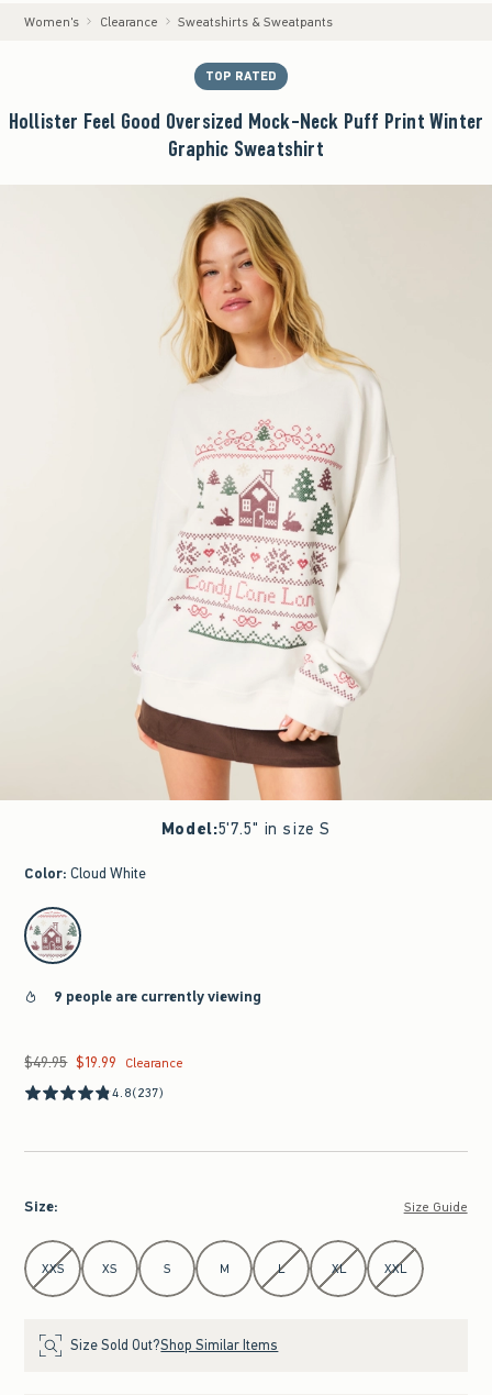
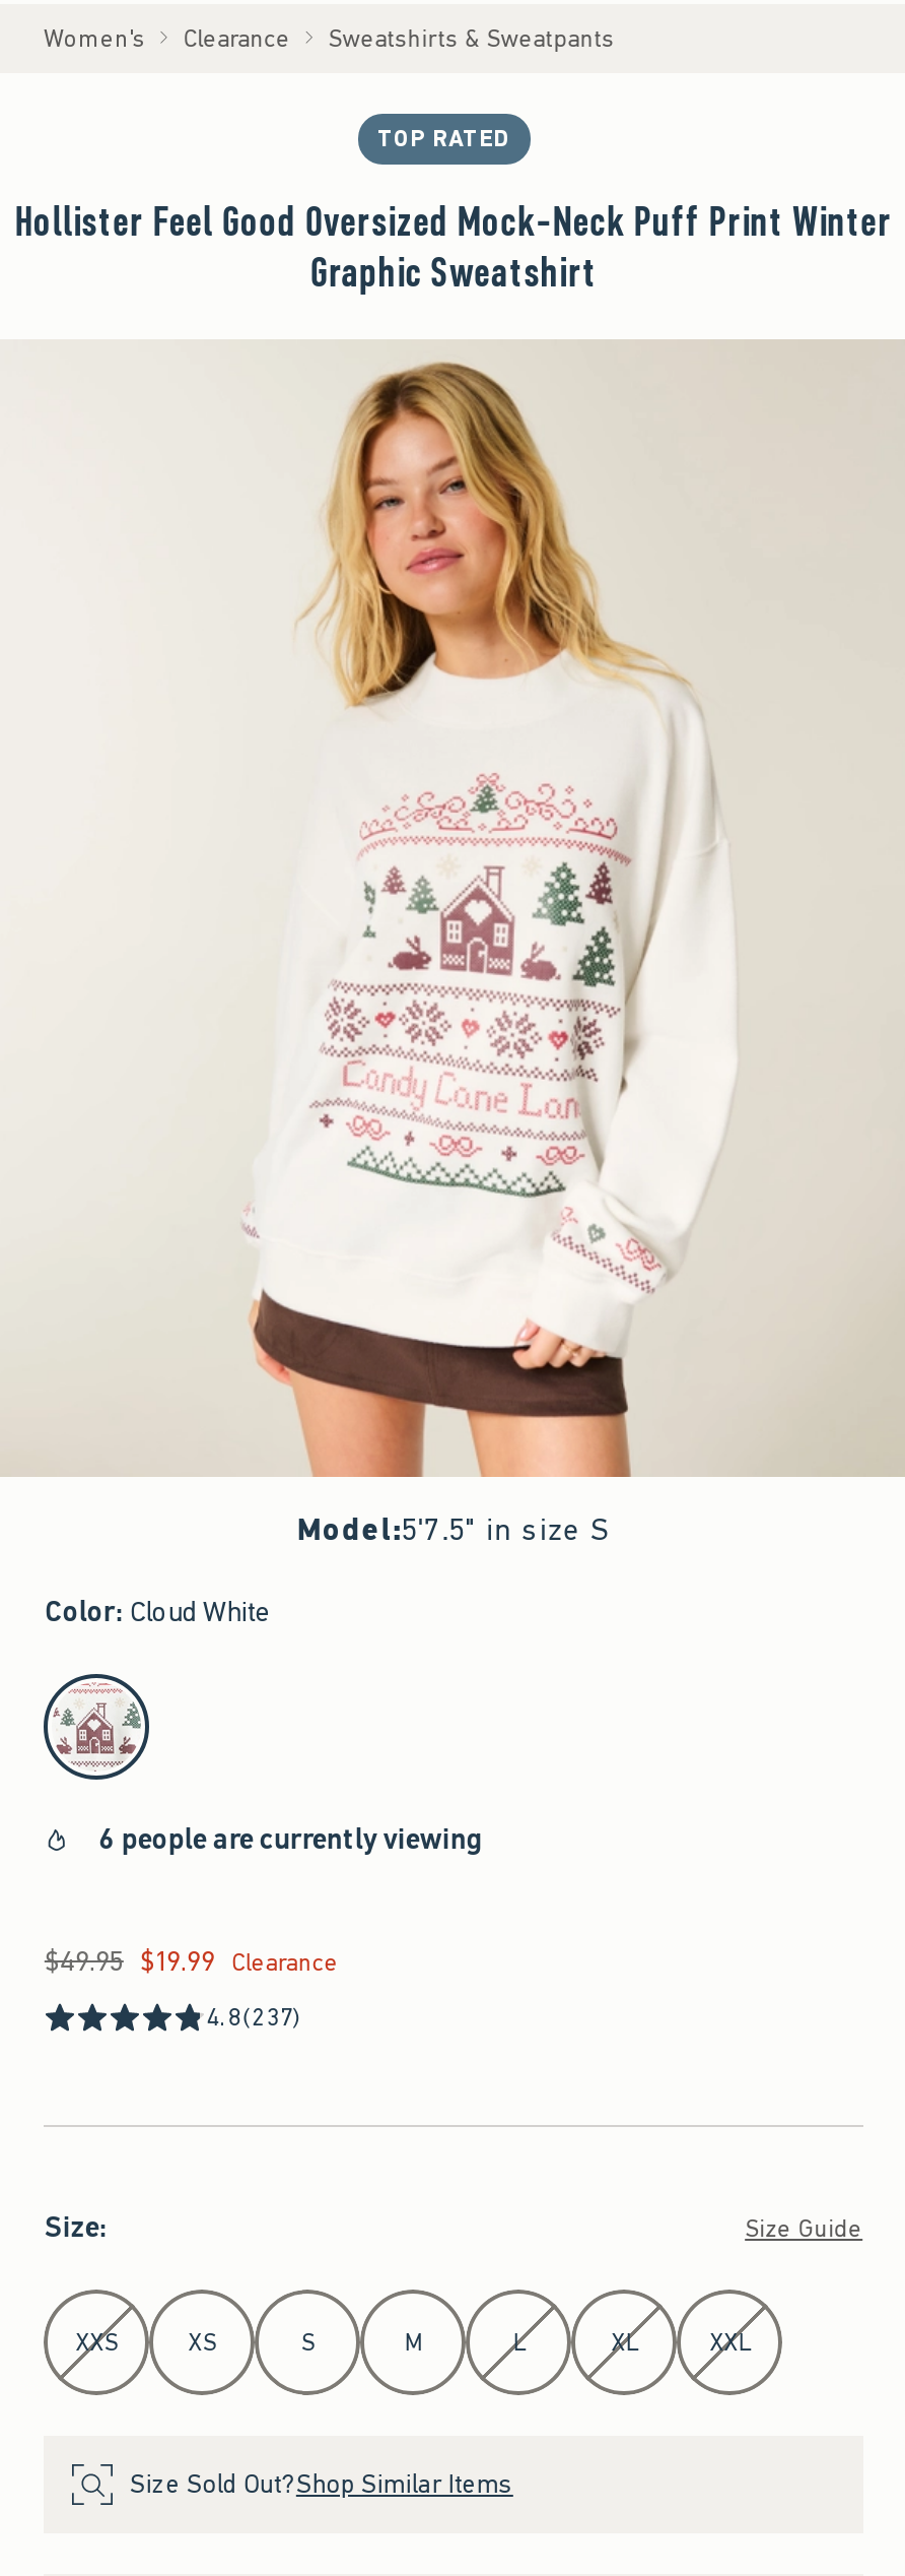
[54,986,262,1007] 9 people are currently viewing -> [99,1820,483,1859] 6 people are currently viewing

